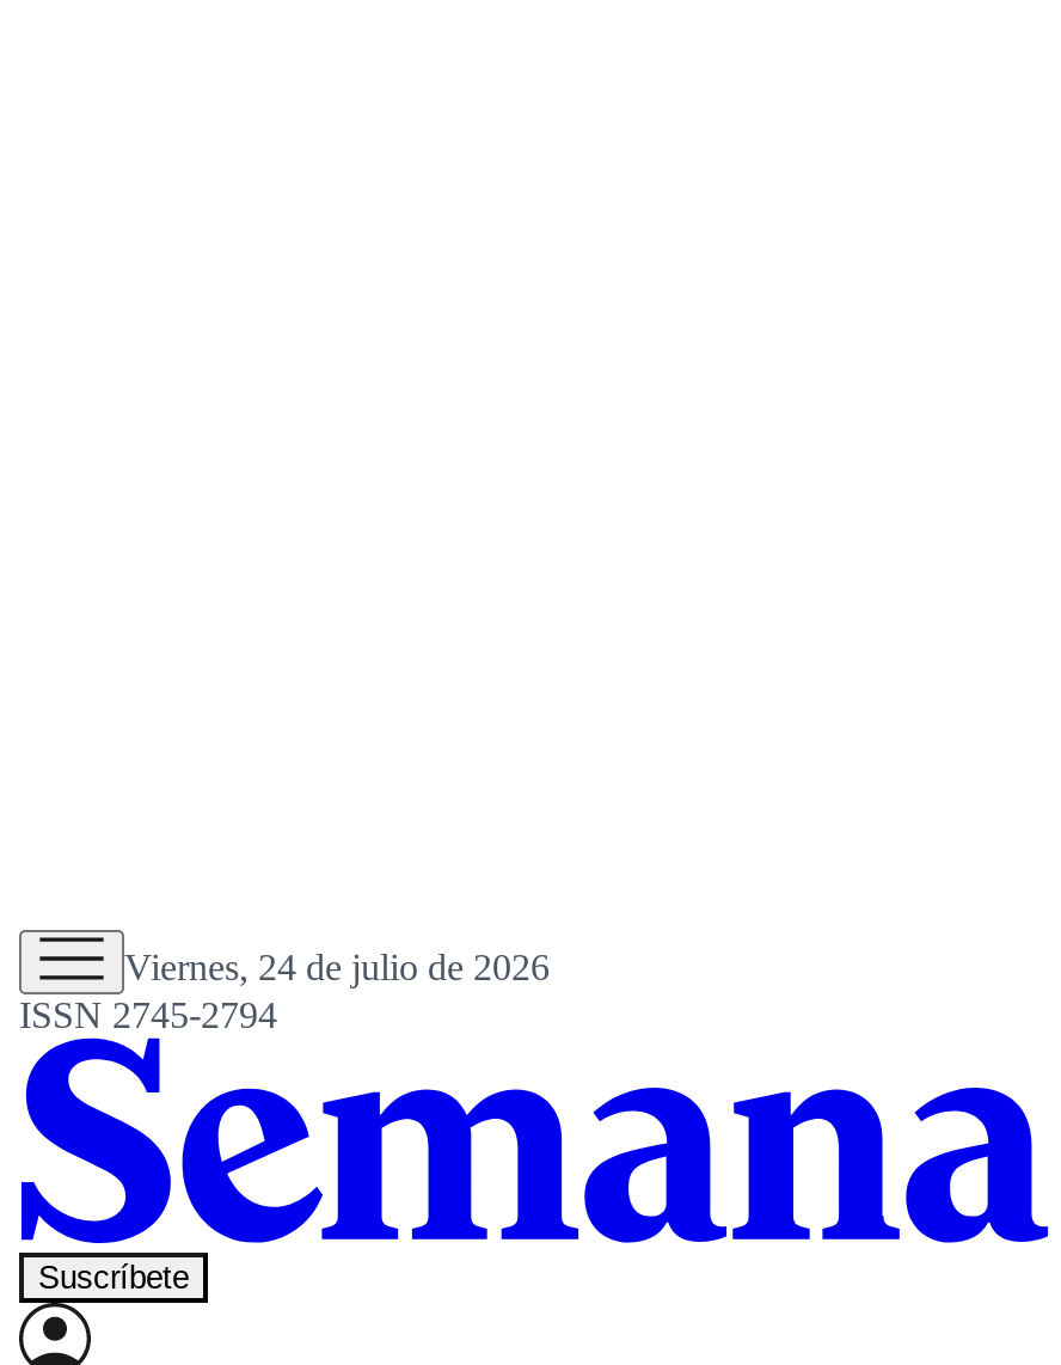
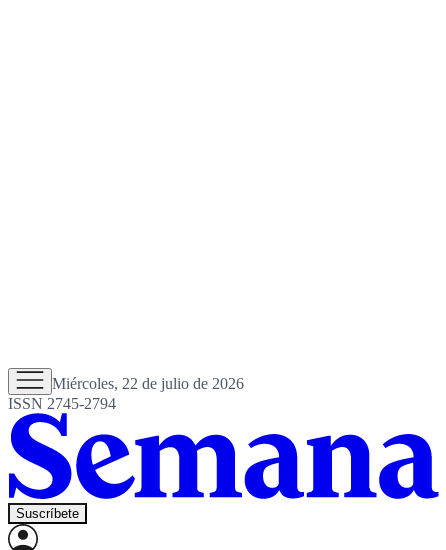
[124,947,550,987] Viernes, 24 de julio de 2026 -> [52,375,244,392] Miércoles, 22 de julio de 2026

